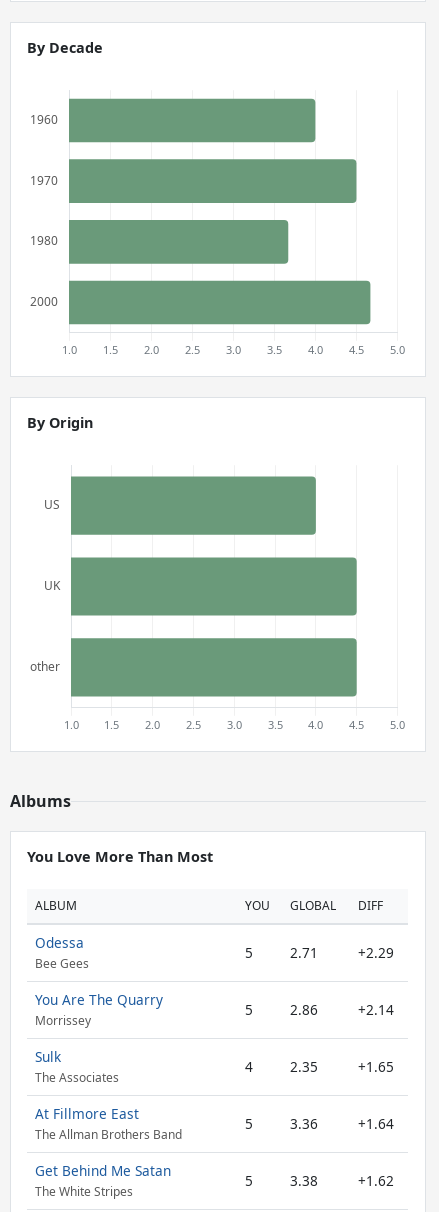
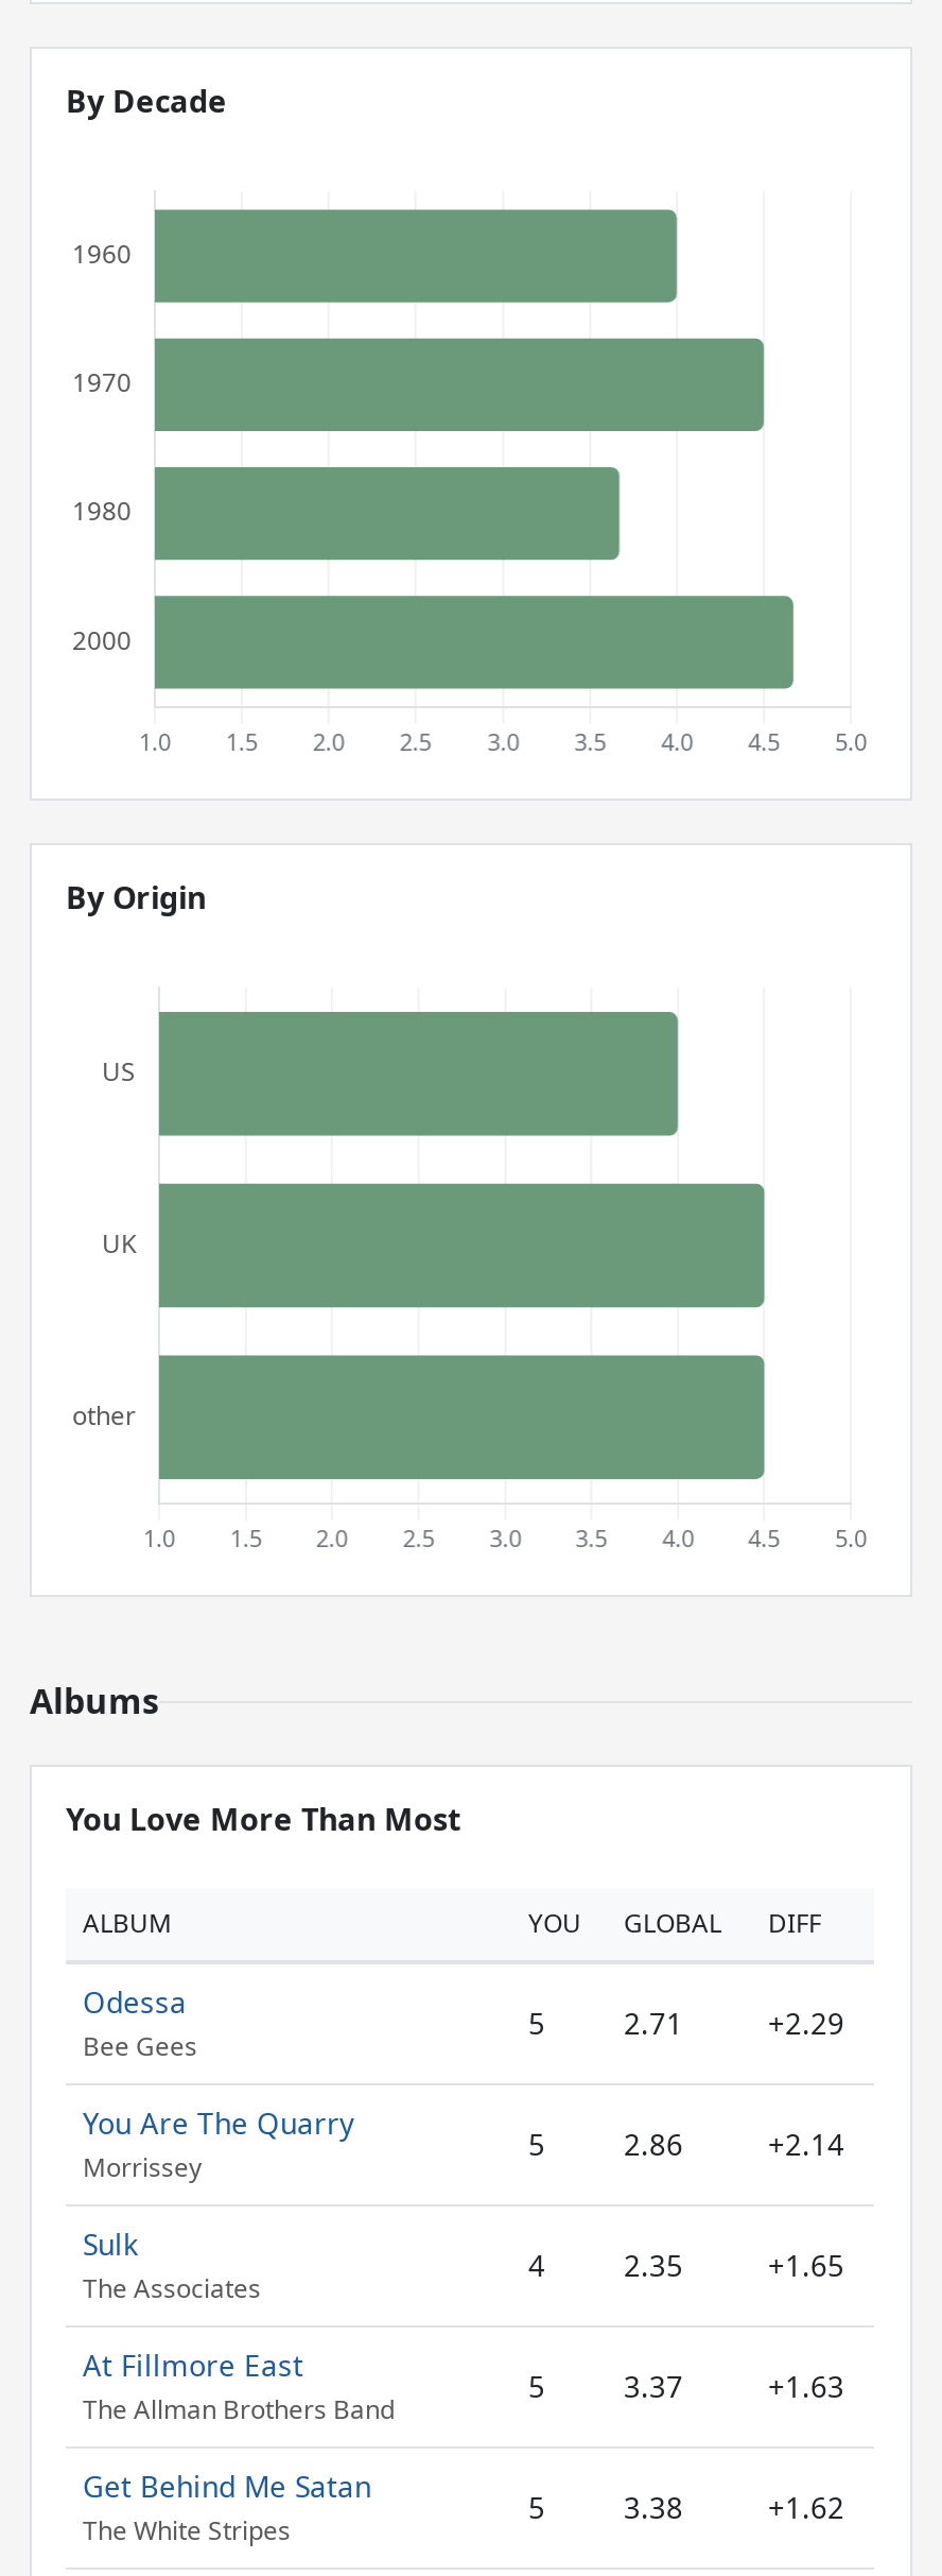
[245,1114,318,1133] 5 3.36 -> [528,2366,683,2406] 5 3.37
[358,1114,394,1133] +1.64 -> [768,2366,844,2406] +1.63

